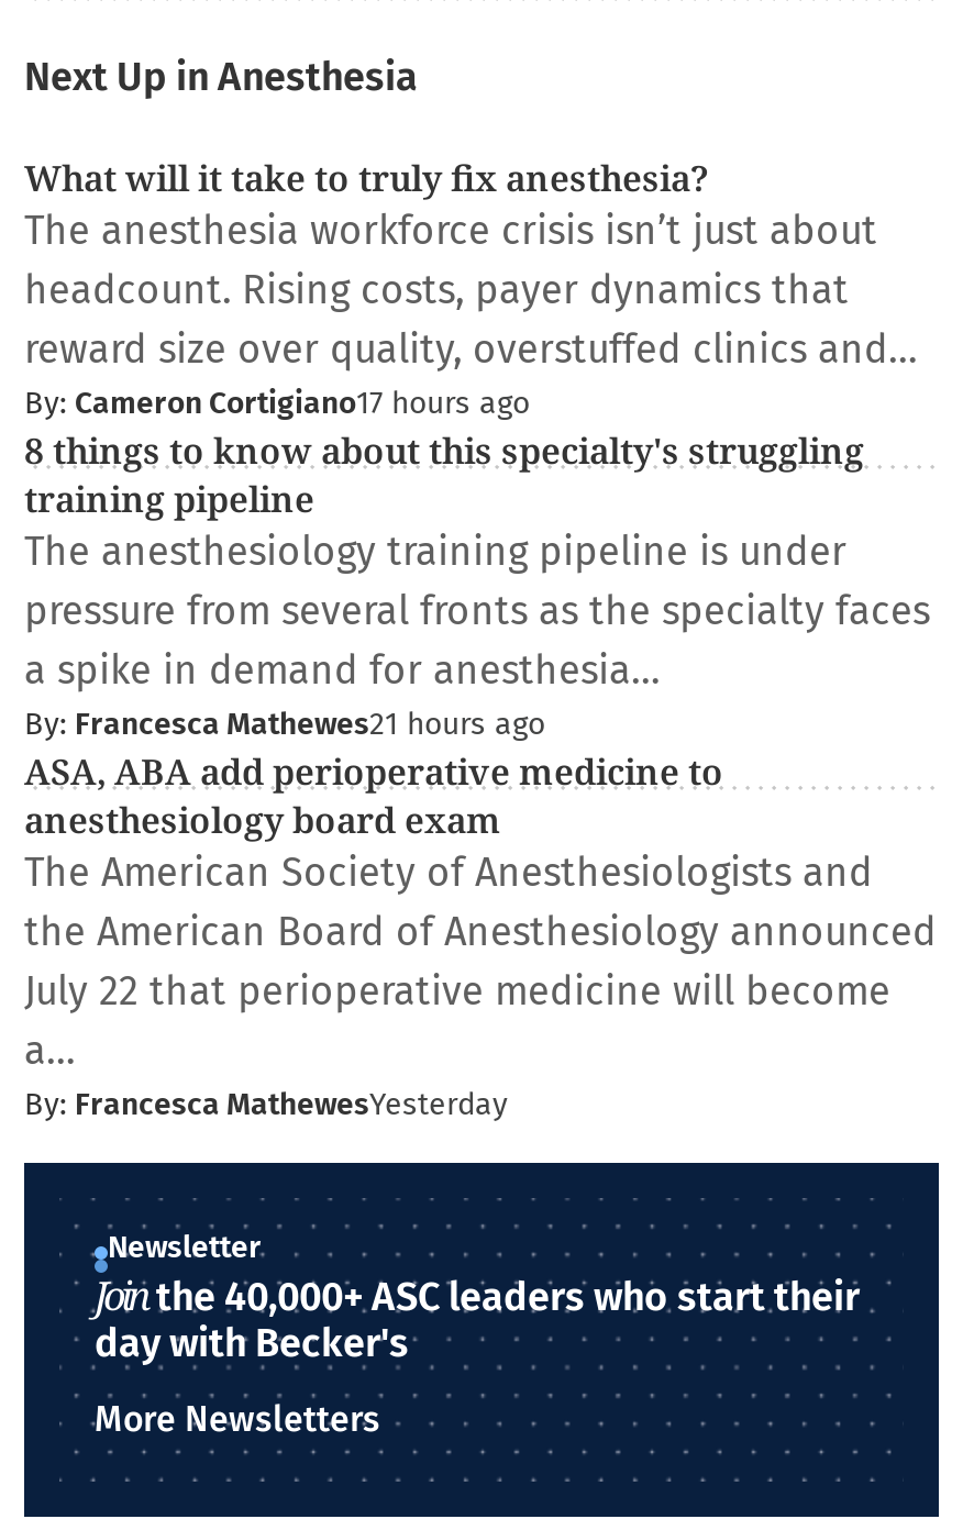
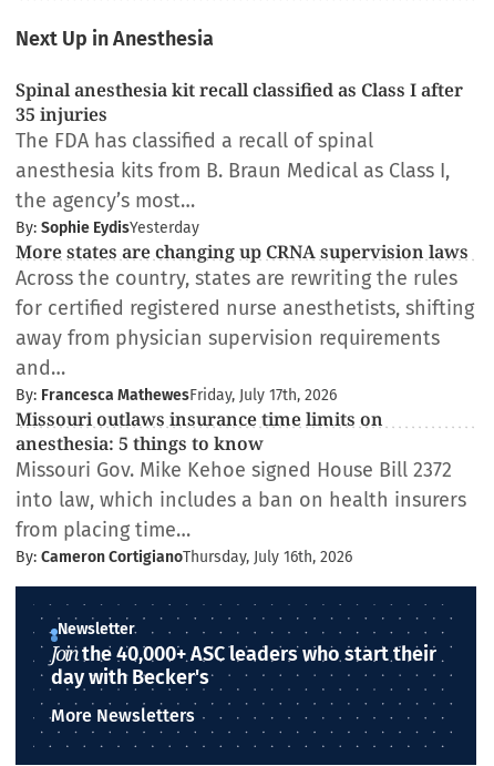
[24,154,937,1123] What will it take to truly fix anesthesia? | The anesthesia workforce crisis isn’t just about | headcount. Rising costs, payer dynamics that | reward size over quality, overstuffed clinics and… | By: Cameron Cortigiano17 hours ago | 8 things to know about this specialty's struggling | training pipeline | The anesthesiology training pipeline is under | pressure from several fronts as the specialty faces | a spike in demand for anesthesia… | By: Francesca Mathewes21 hours ago | ASA, ABA add perioperative medicine to | anesthesiology board exam | The American Society of Anesthesiologists and | the American Board of Anesthesiology announced | July 22 that perioperative medicine will become | a… | By: Francesca MathewesYesterday -> [16,78,474,566] Spinal anesthesia kit recall classified as Class I after | 35 injuries | The FDA has classified a recall of spinal | anesthesia kits from B. Braun Medical as Class I, | the agency’s most… | By: Sophie EydisYesterday | More states are changing up CRNA supervision laws | Across the country, states are rewriting the rules | for certified registered nurse anesthetists, shifting | away from physician supervision requirements | and… | By: Francesca MathewesFriday, July 17th, 2026 | Missouri outlaws insurance time limits on | anesthesia: 5 things to know | Missouri Gov. Mike Kehoe signed House Bill 2372 | into law, which includes a ban on health insurers | from placing time… | By: Cameron CortigianoThursday, July 16th, 2026

